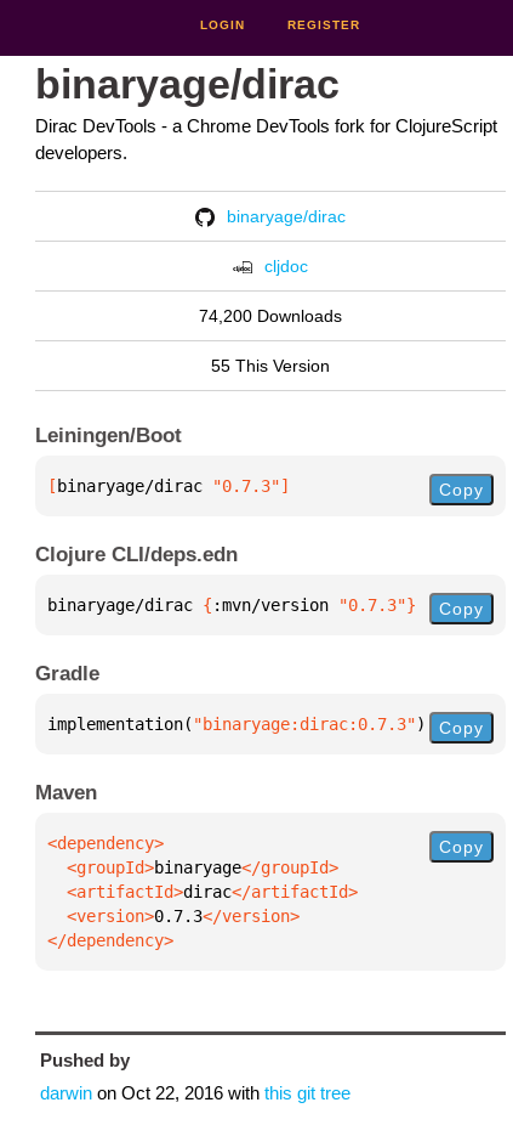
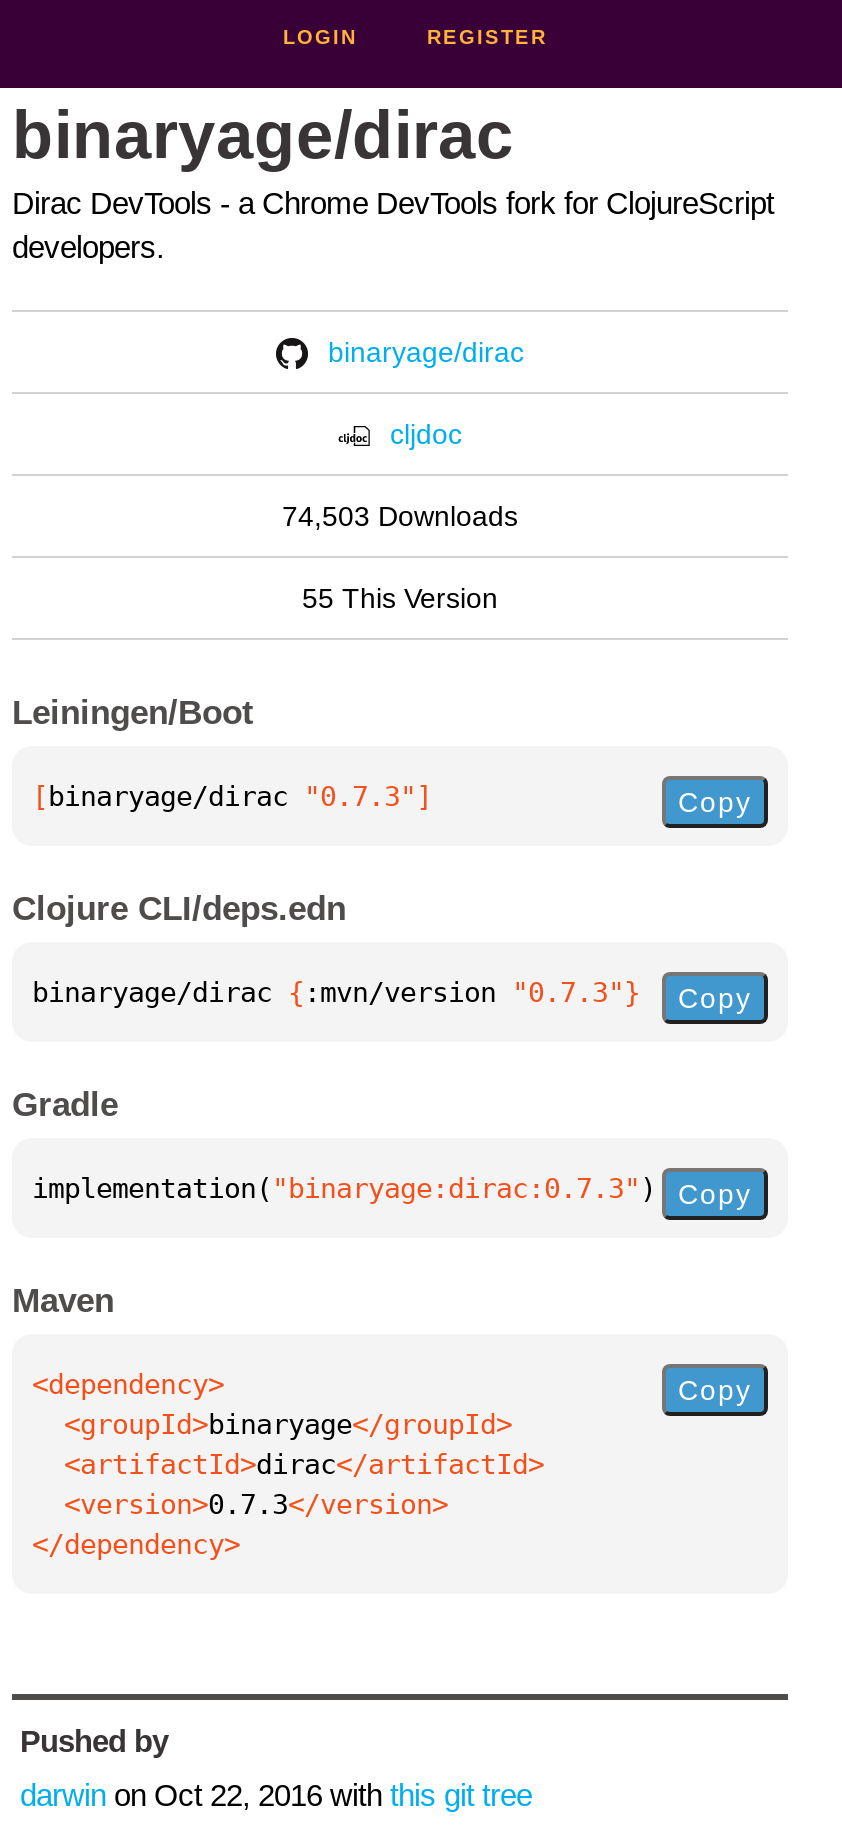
[199,306,342,326] 74,200 Downloads -> [282,500,518,532] 74,503 Downloads

